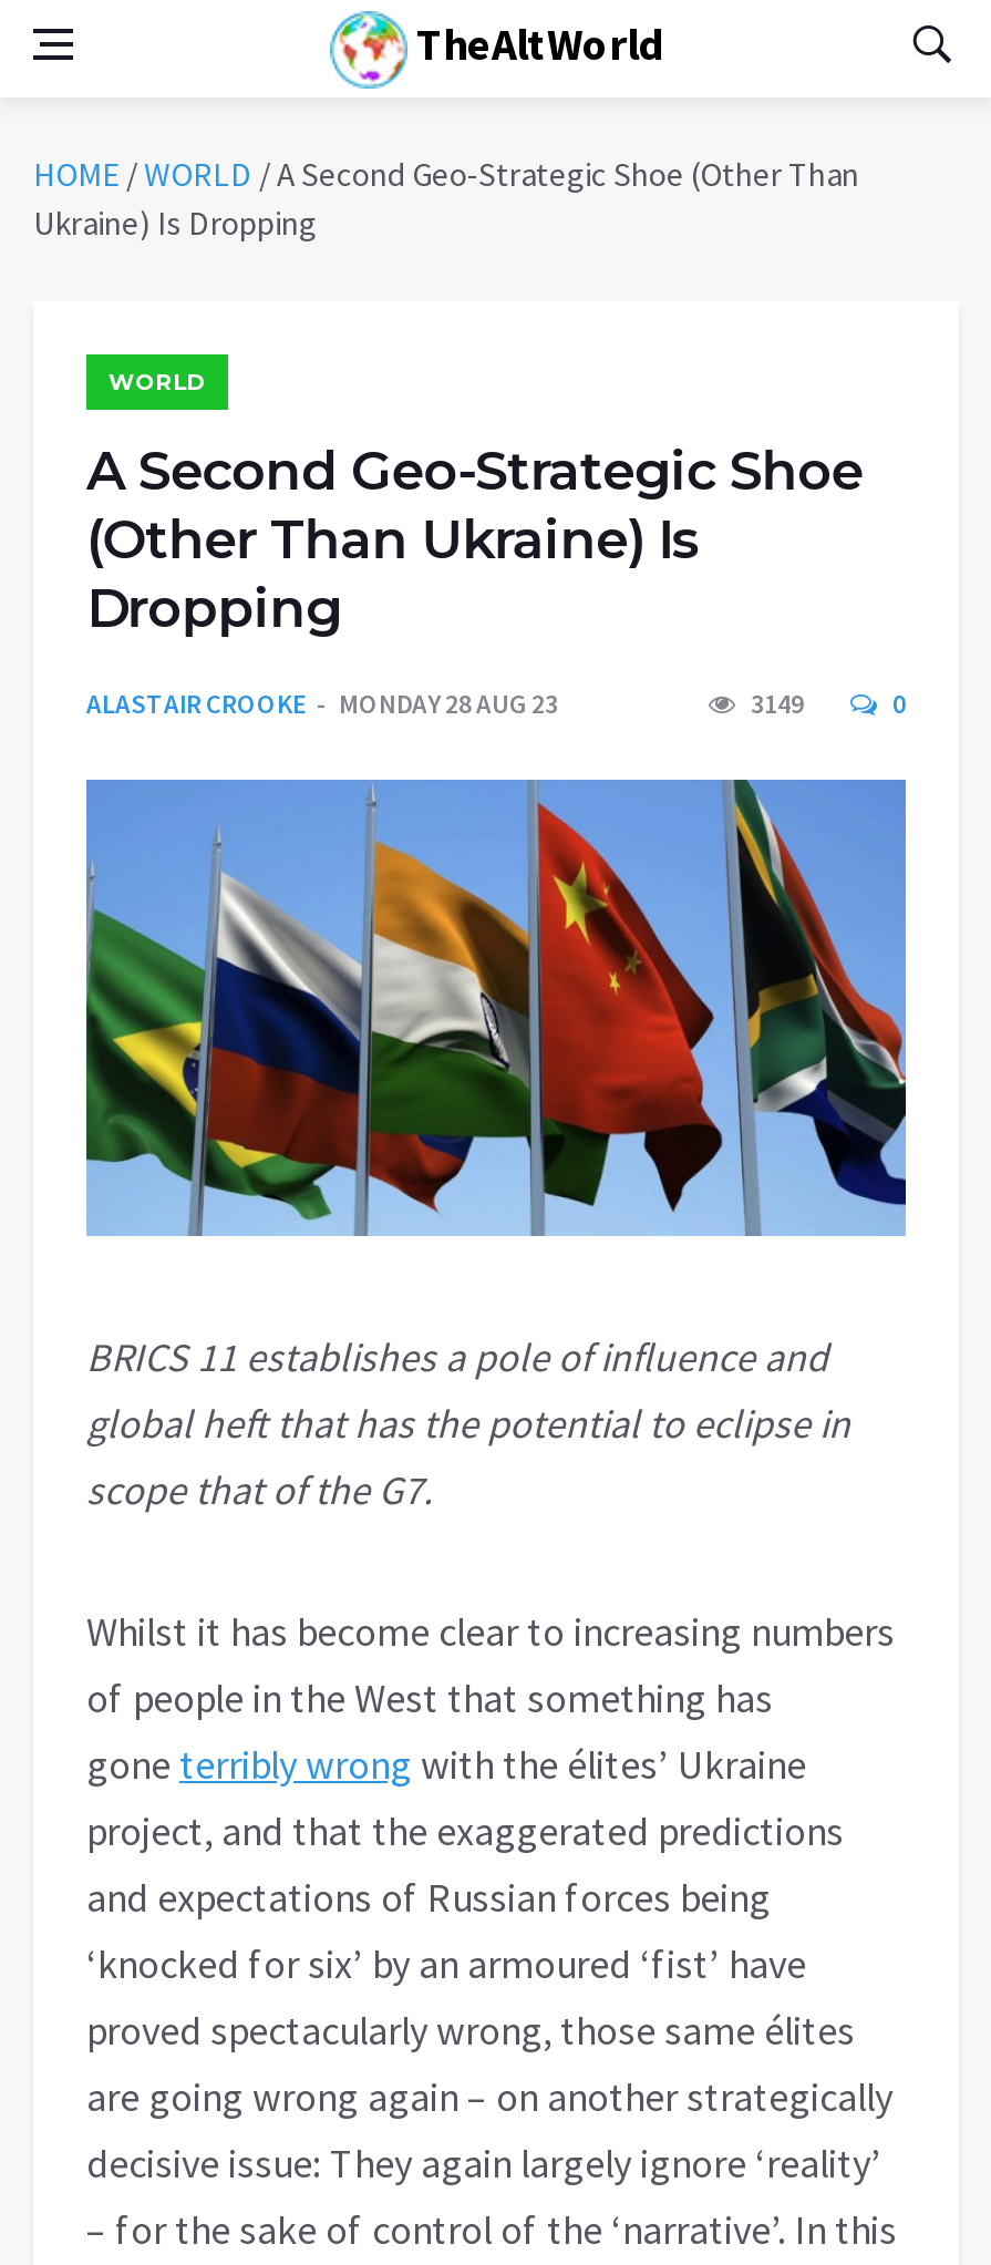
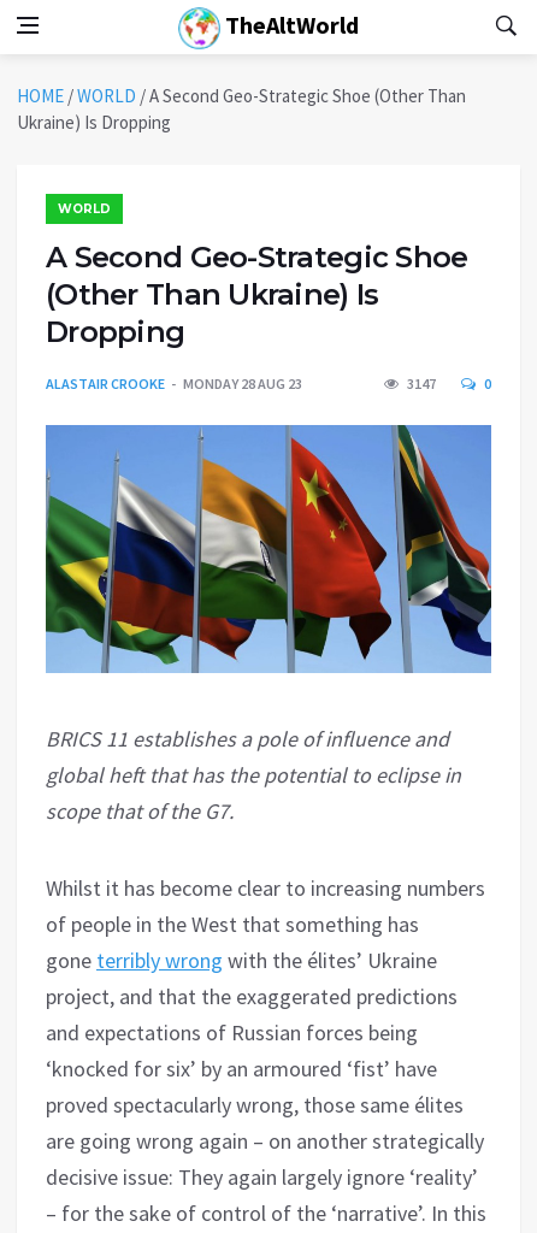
[751,687,804,720] 3149 -> [407,374,436,393] 3147

